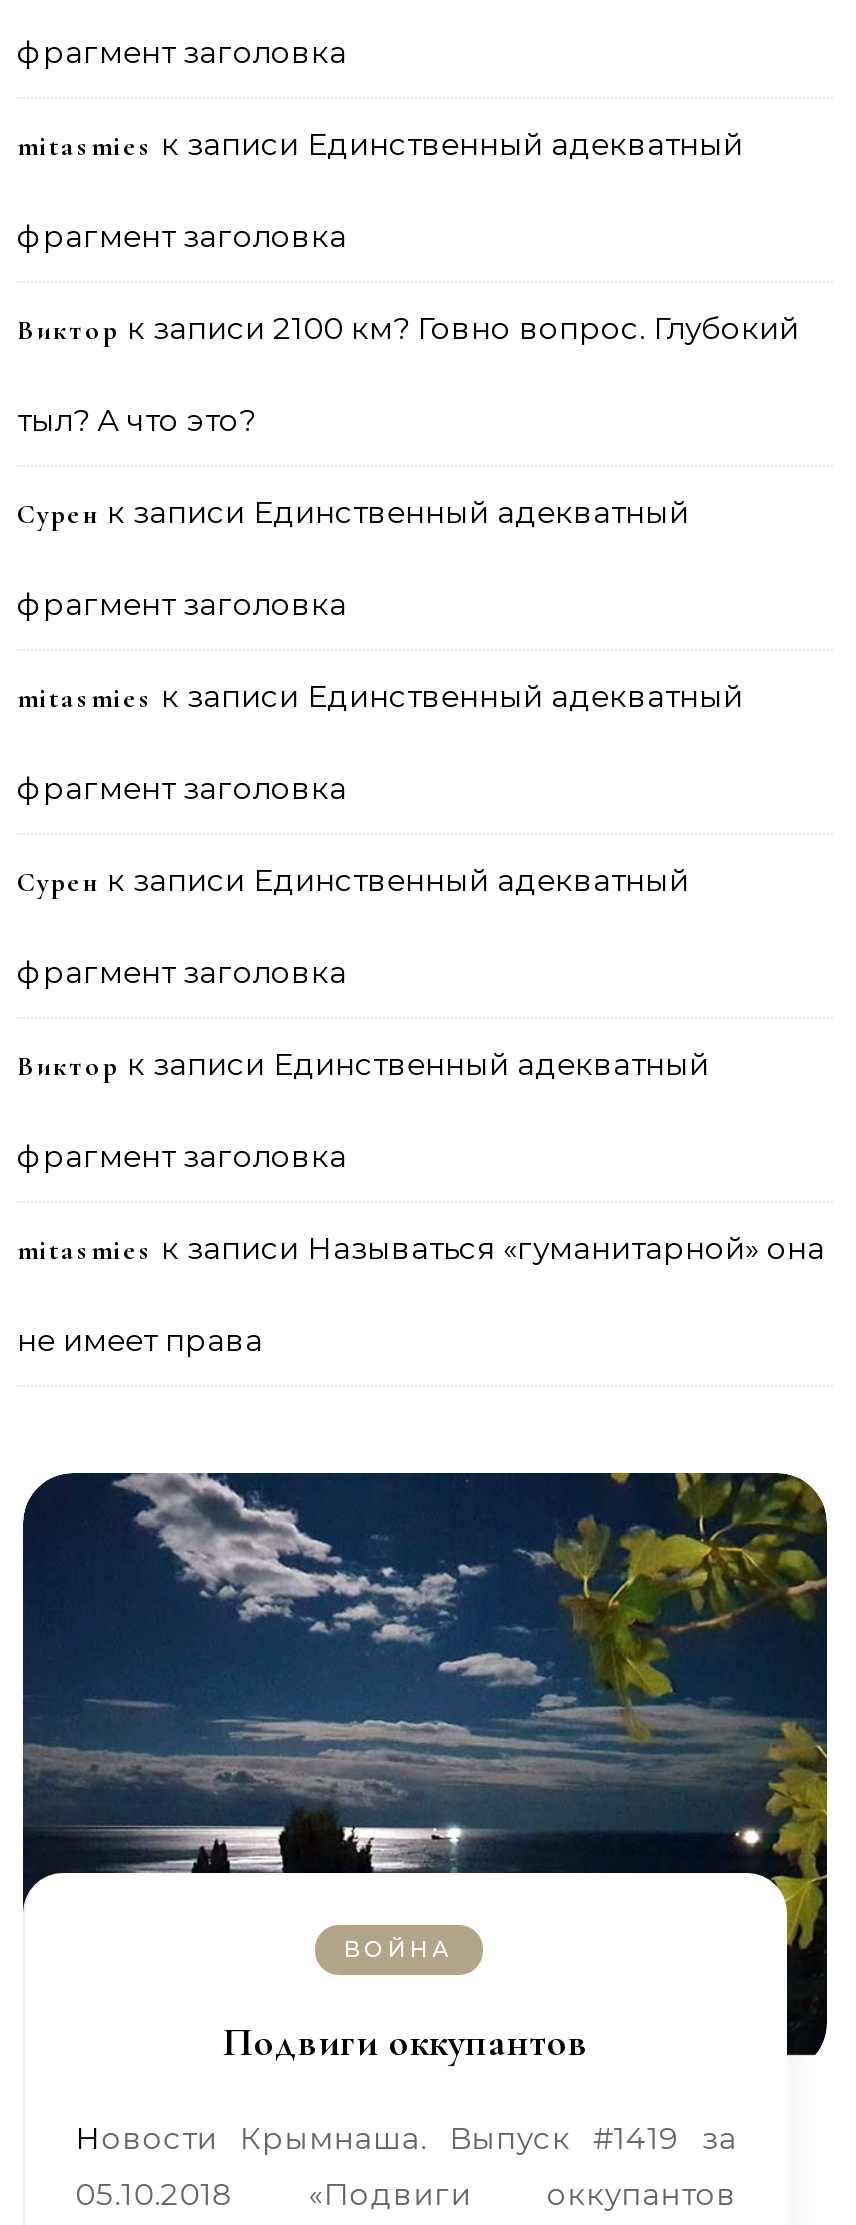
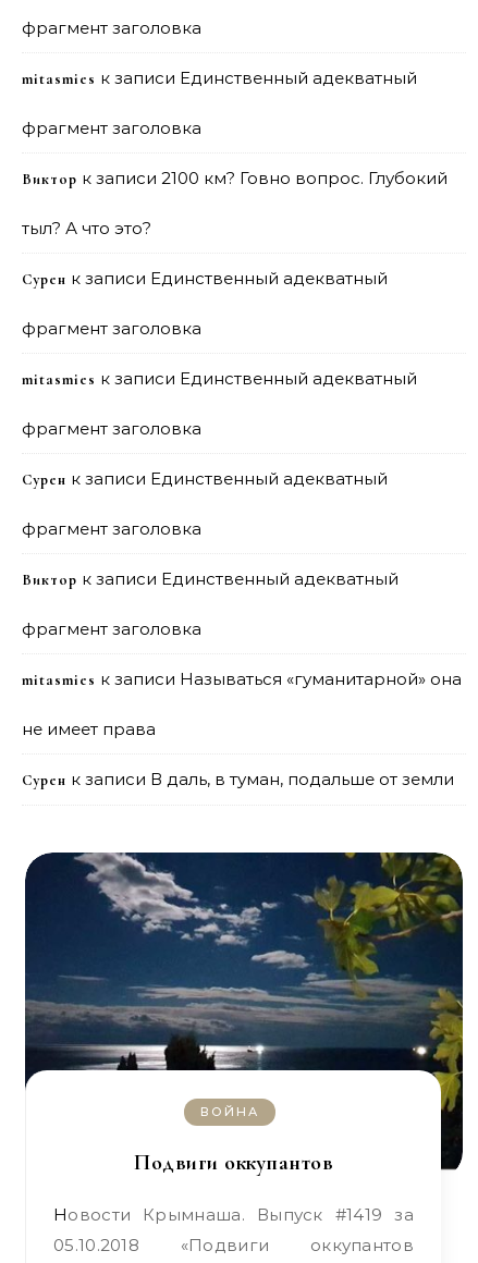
none -> [22,769,454,789] Сурен к записи В даль, в туман, подальше от земли

